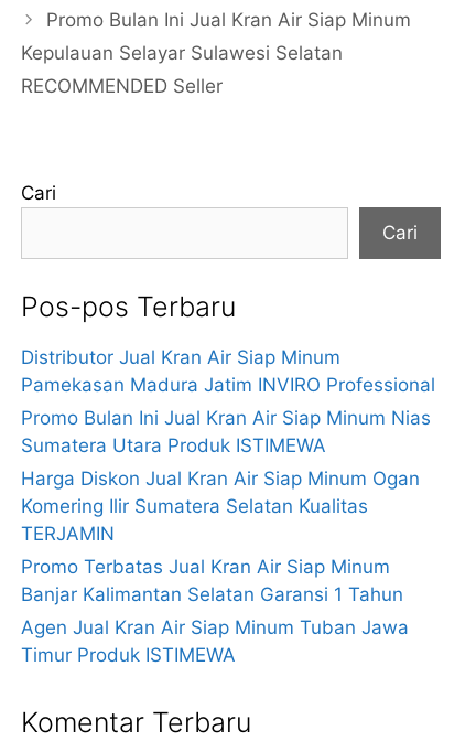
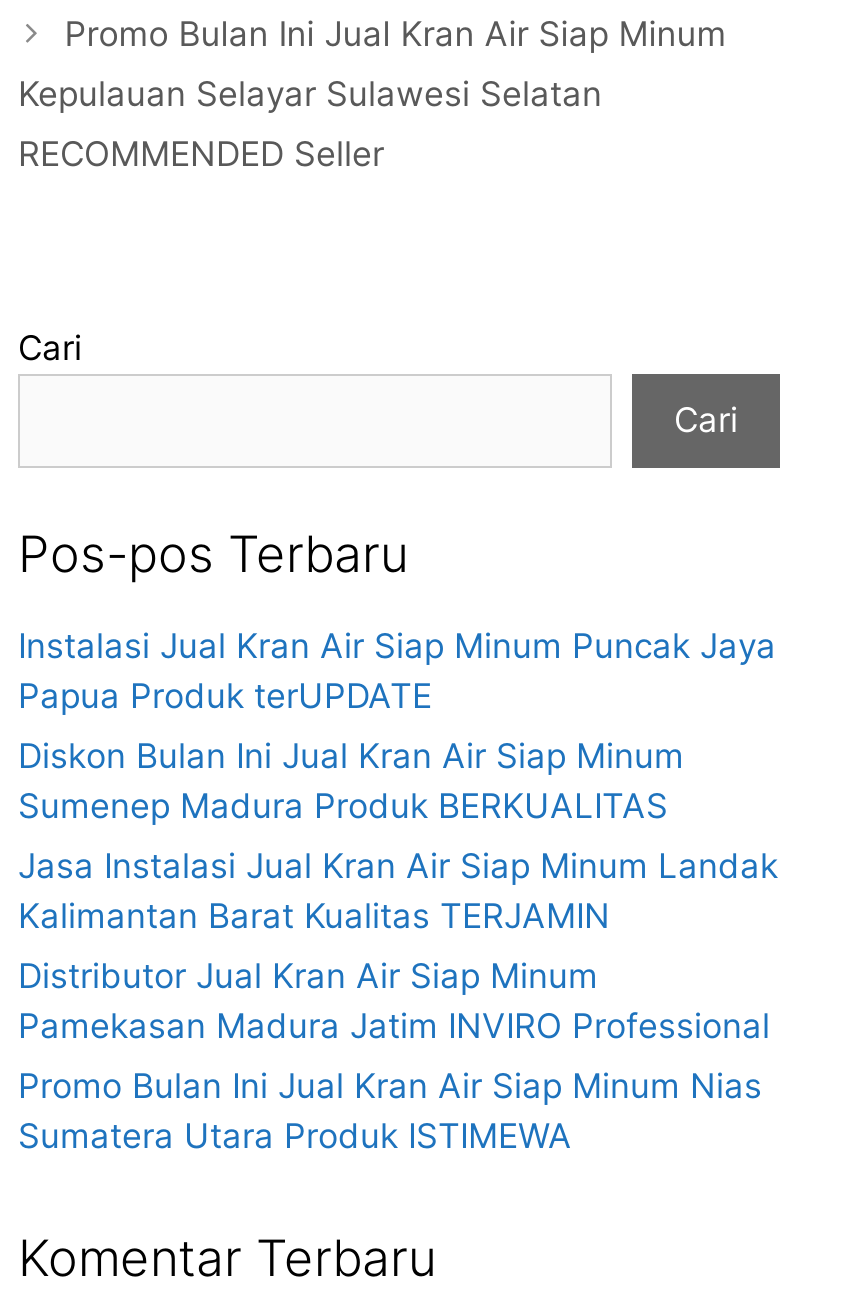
none -> [18,625,778,935] Instalasi Jual Kran Air Siap Minum Puncak Jaya | Papua Produk terUPDATE | Diskon Bulan Ini Jual Kran Air Siap Minum | Sumenep Madura Produk BERKUALITAS | Jasa Instalasi Jual Kran Air Siap Minum Landak | Kalimantan Barat Kualitas TERJAMIN
moved [21,346,435,456] -> [18,955,770,1155]: Distributor Jual Kran Air Siap Minum | Pamekasan Madura Jatim INVIRO Professional | Promo Bulan Ini Jual Kran Air Siap Minum Nias | Sumatera Utara Produk ISTIMEWA
[21,467,420,665] Harga Diskon Jual Kran Air Siap Minum Ogan | Komering Ilir Sumatera Selatan Kualitas | TERJAMIN | Promo Terbatas Jual Kran Air Siap Minum | Banjar Kalimantan Selatan Garansi 1 Tahun | Agen Jual Kran Air Siap Minum Tuban Jawa | Timur Produk ISTIMEWA -> none

